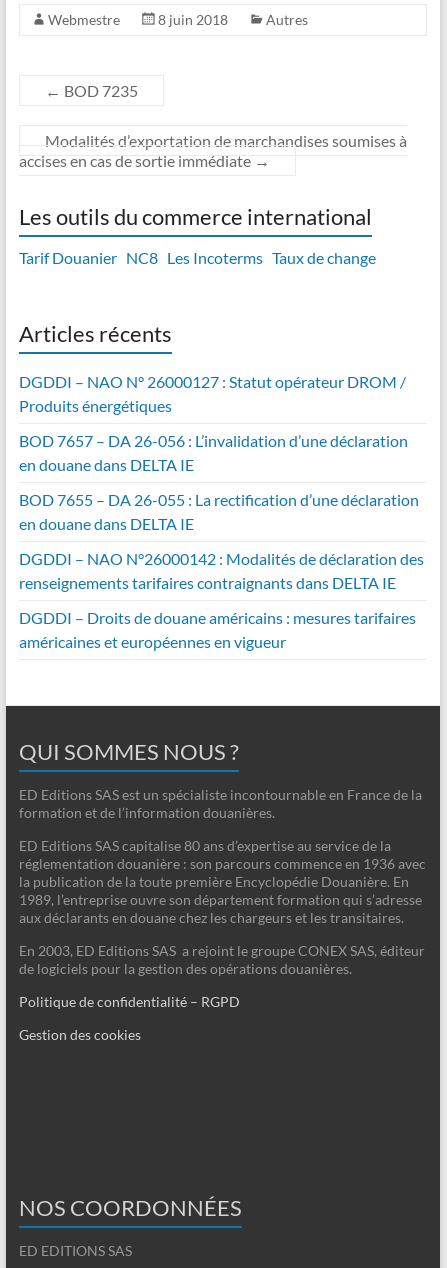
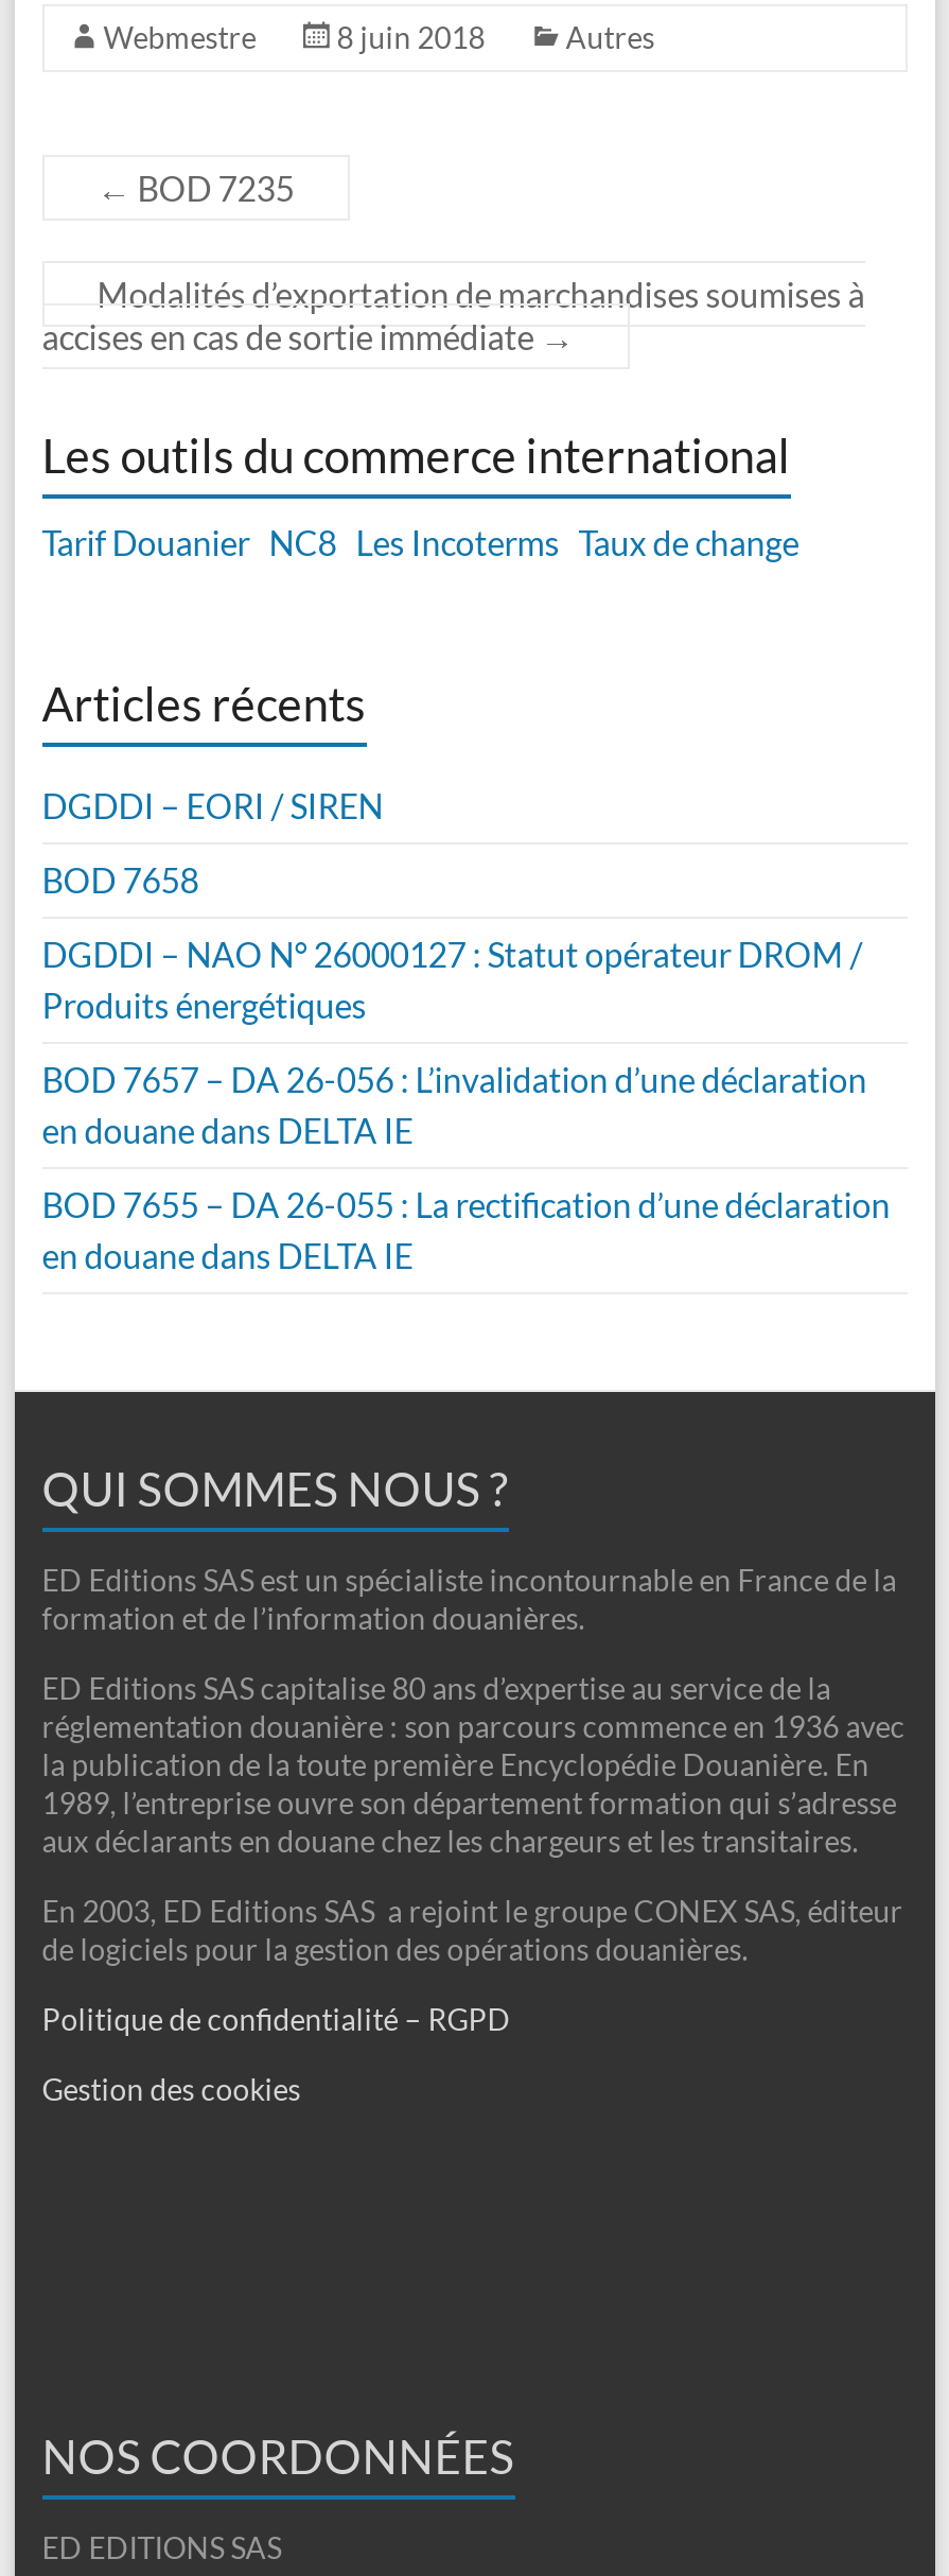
none -> [42,785,383,900] DGDDI – EORI / SIREN | BOD 7658
moved [19,372,419,533] -> [42,934,890,1275]: DGDDI – NAO N° 26000127 : Statut opérateur DROM / | Produits énergétiques | BOD 7657 – DA 26-056 : L’invalidation d’une déclaration | en douane dans DELTA IE | BOD 7655 – DA 26-055 : La rectification d’une déclaration | en douane dans DELTA IE
[19,549,424,651] DGDDI – NAO N°26000142 : Modalités de déclaration des | renseignements tarifaires contraignants dans DELTA IE | DGDDI – Droits de douane américains : mesures tarifaires | américaines et européennes en vigueur -> none

